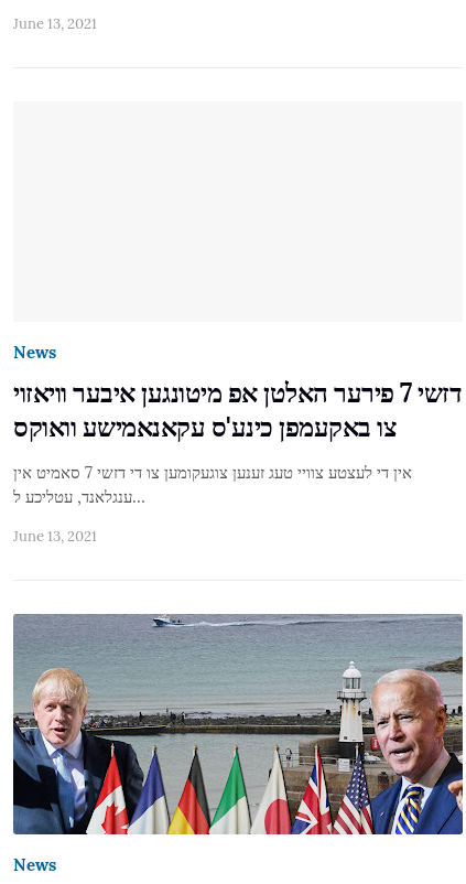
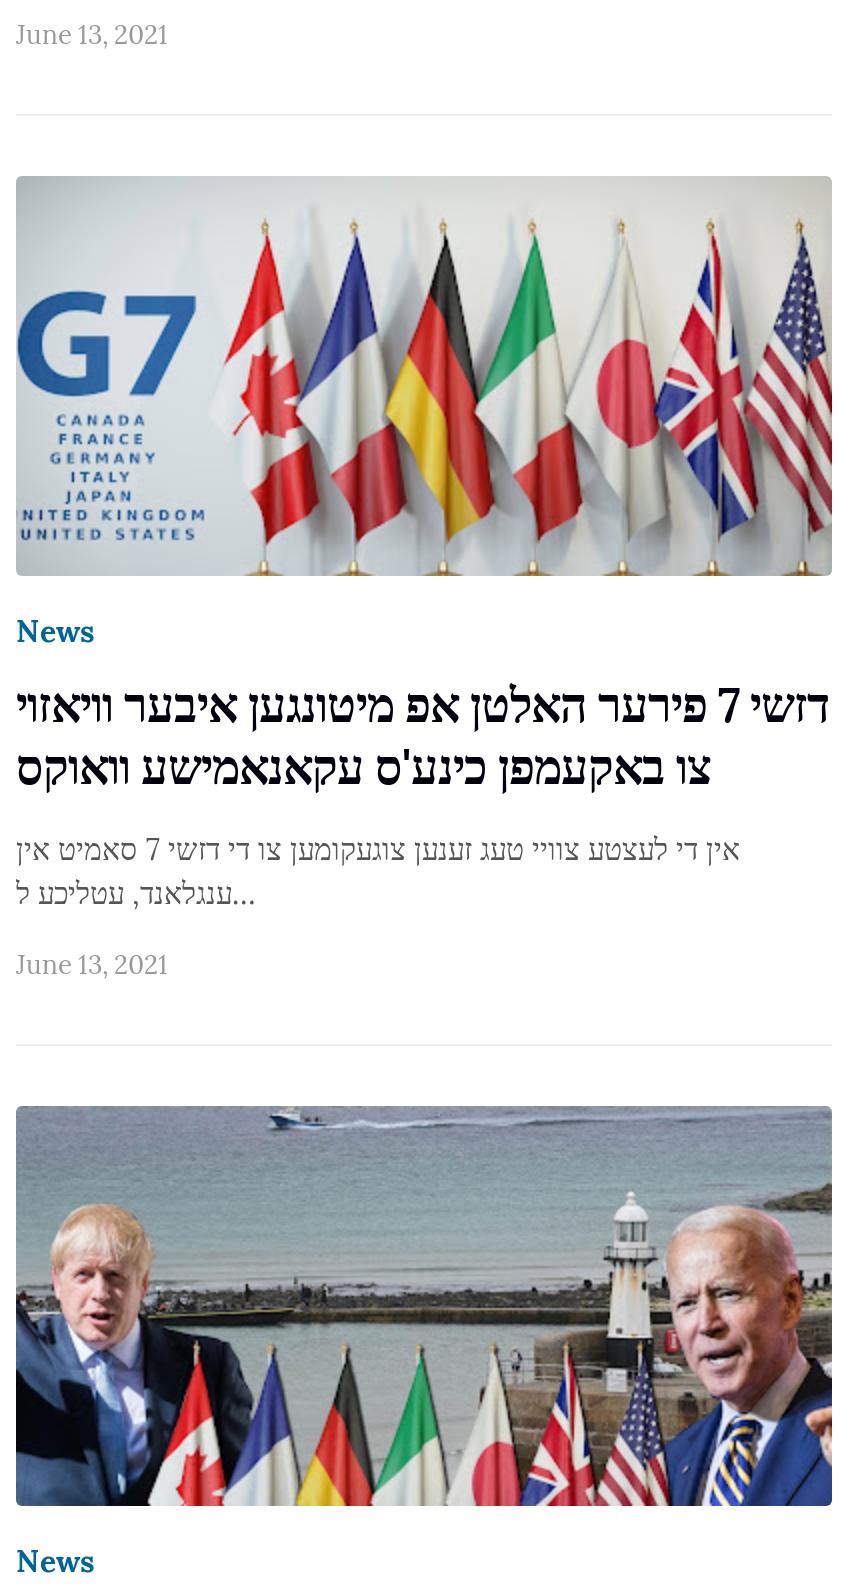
none -> [16,176,834,578] [image]

